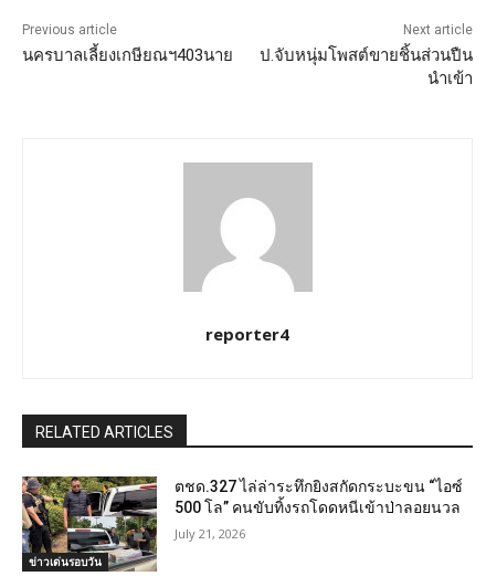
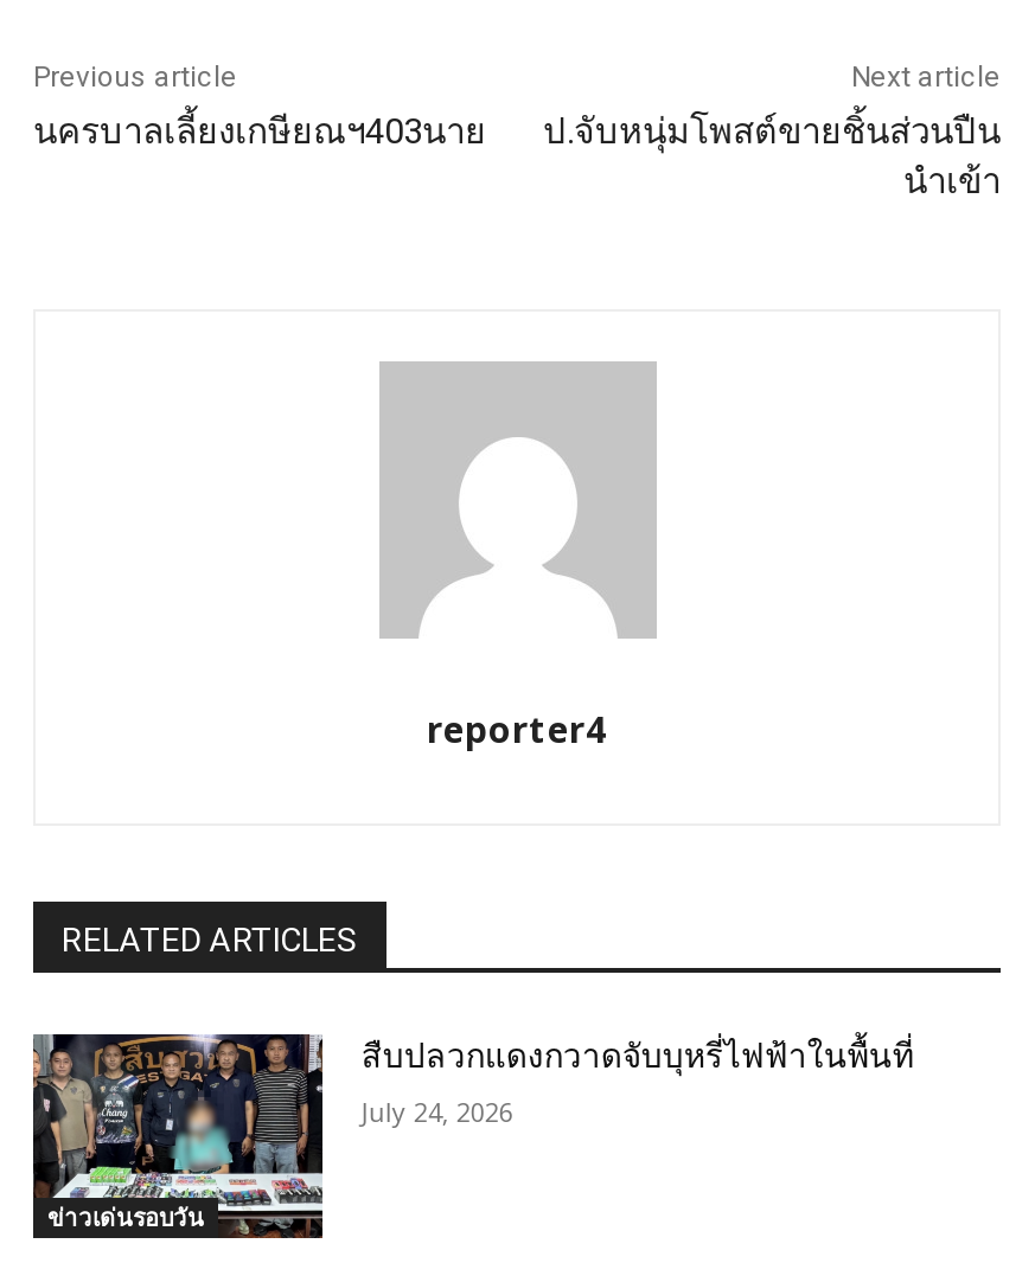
[21,475,463,573] [image] | ตชด.327 ไล่ล่าระทึกยิงสกัดกระบะขน “ไอซ์ | 500 โล” คนขับทิ้งรถโดดหนีเข้าป่าลอยนวล -> [31,1032,914,1240] [image] | สืบปลวกแดงกวาดจับบุหรี่ไฟฟ้าในพื้นที่
[175,525,246,542] July 21, 2026 -> [361,1094,513,1129] July 24, 2026

